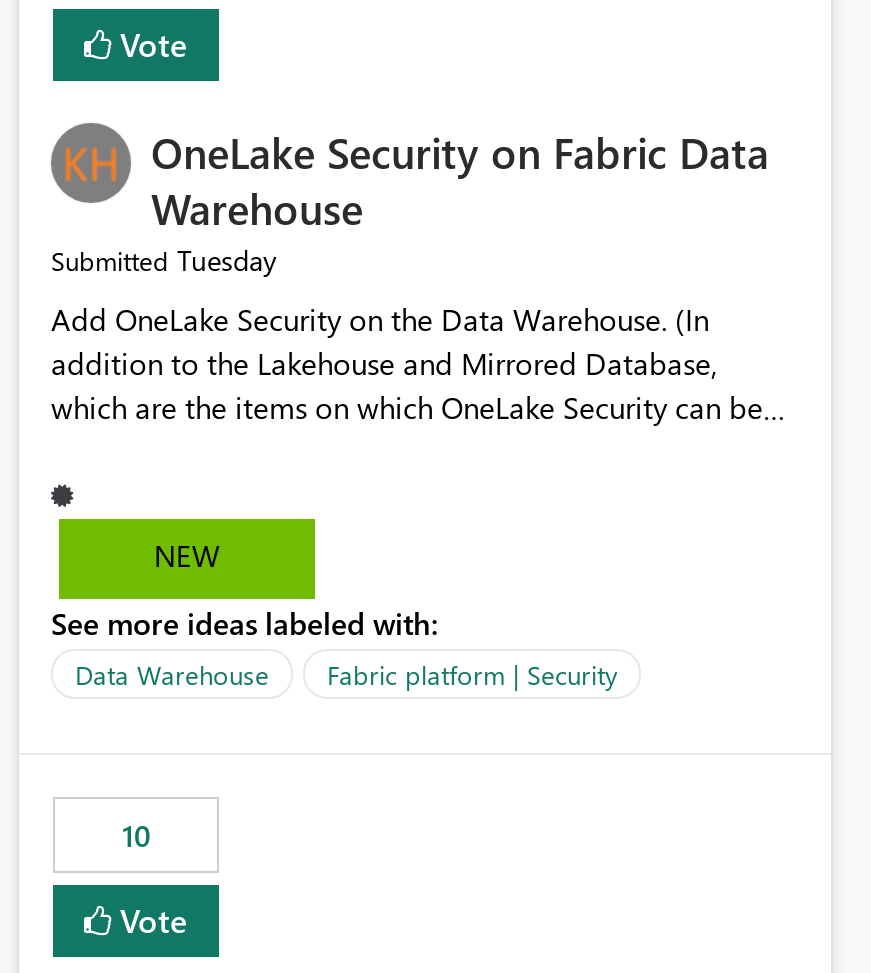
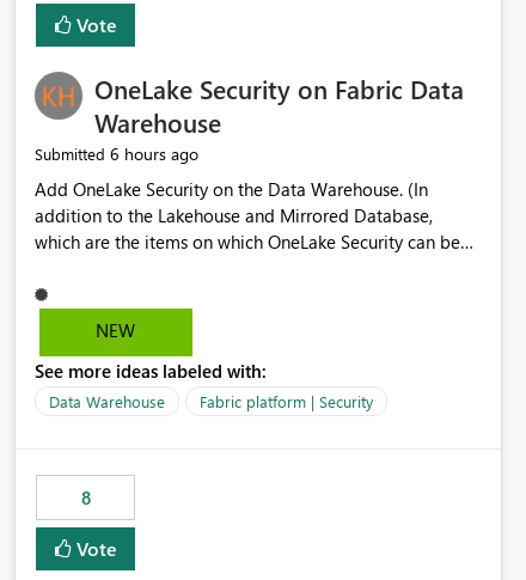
[51,242,277,280] Submitted Tuesday -> [35,143,198,166] Submitted 6 hours ago
[122,816,150,856] 10 -> [81,486,90,510] 8

